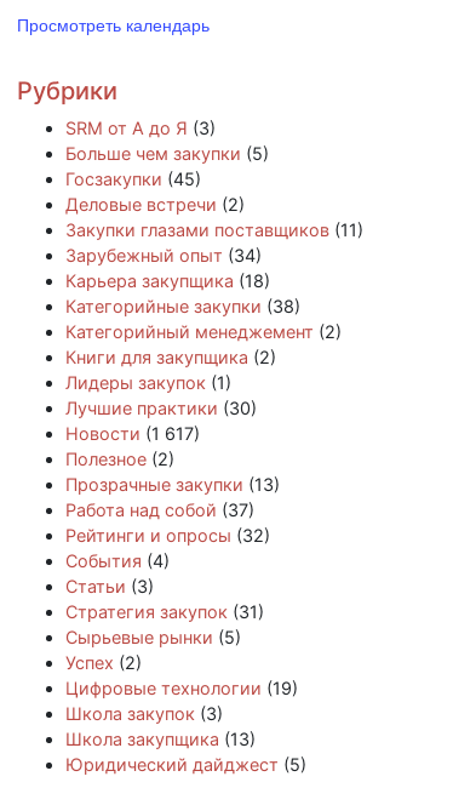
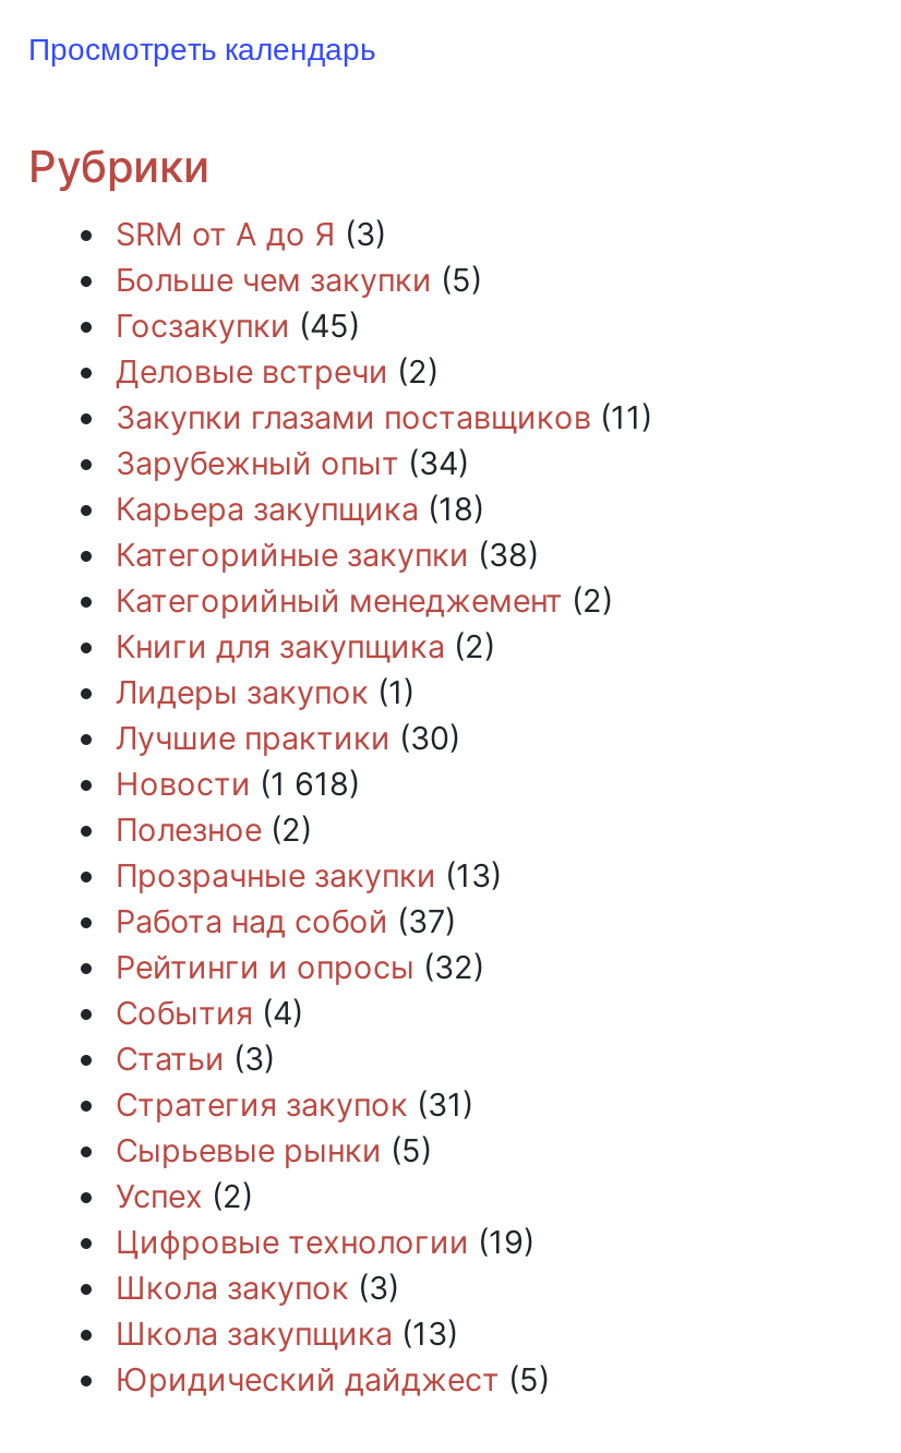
[65,423,200,443] Новости (1 617) -> [116,766,360,803] Новости (1 618)

